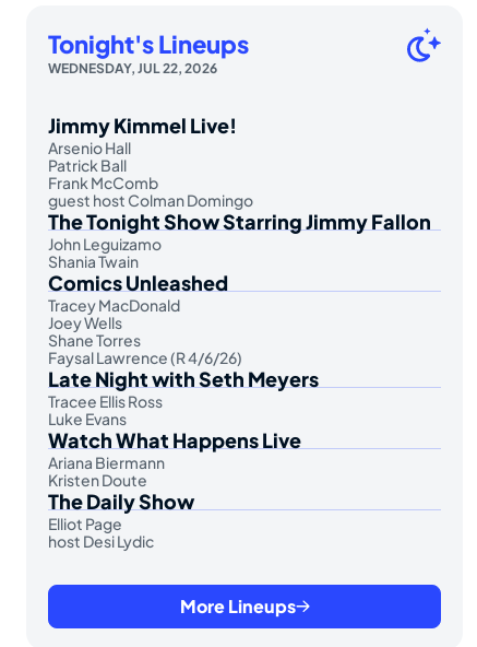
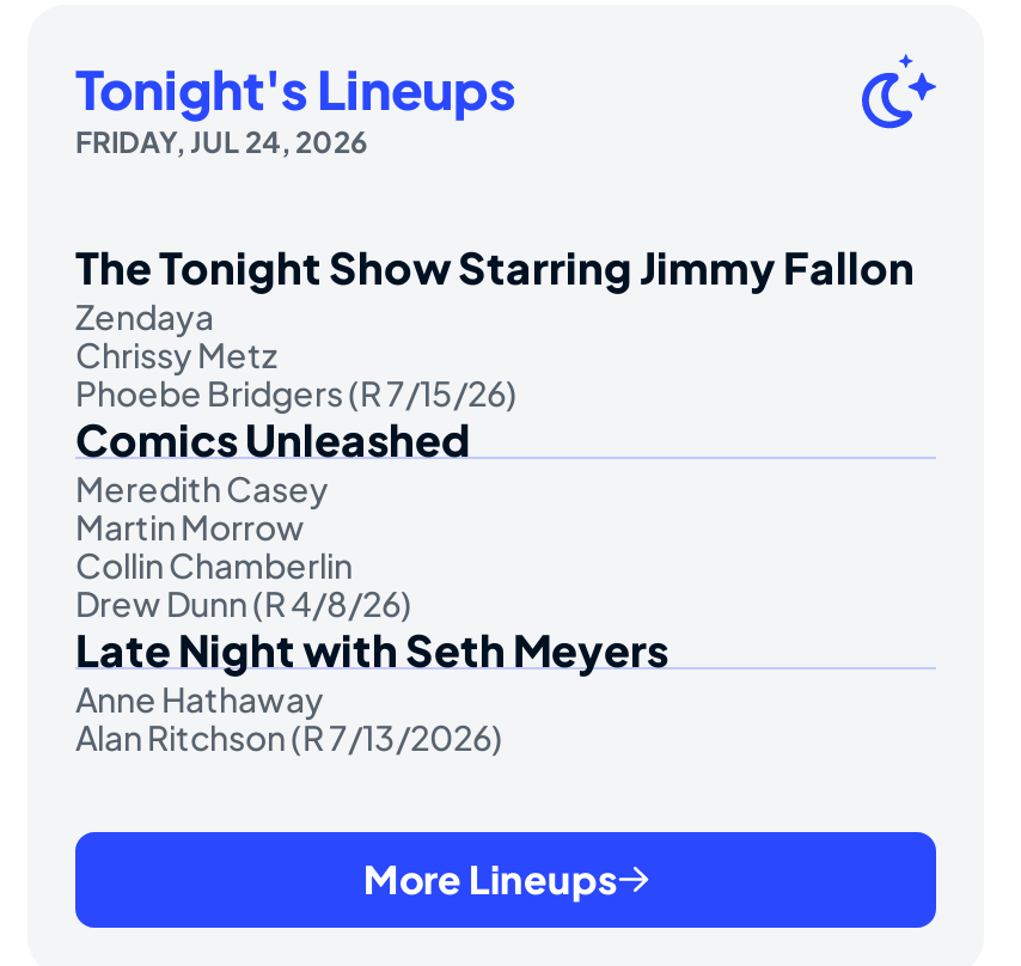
[48,60,253,210] WEDNESDAY, JUL 22, 2026 | Jimmy Kimmel Live! | Arsenio Hall | Patrick Ball | Frank McComb | guest host Colman Domingo -> [75,123,367,159] FRIDAY, JUL 24, 2026
[48,234,162,271] John Leguizamo | Shania Twain -> [75,292,518,412] Zendaya | Chrissy Metz | Phoebe Bridgers (R 7/15/26)
[48,295,242,368] Tracey MacDonald | Joey Wells | Shane Torres | Faysal Lawrence (R 4/6/26) -> [75,465,412,622] Meredith Casey | Martin Morrow | Collin Chamberlin | Drew Dunn (R 4/8/26)
[48,392,301,551] Tracee Ellis Ross | Luke Evans | Watch What Happens Live | Ariana Biermann | Kristen Doute | The Daily Show | Elliot Page | host Desi Lydic -> [75,675,503,756] Anne Hathaway | Alan Ritchson (R 7/13/2026)

